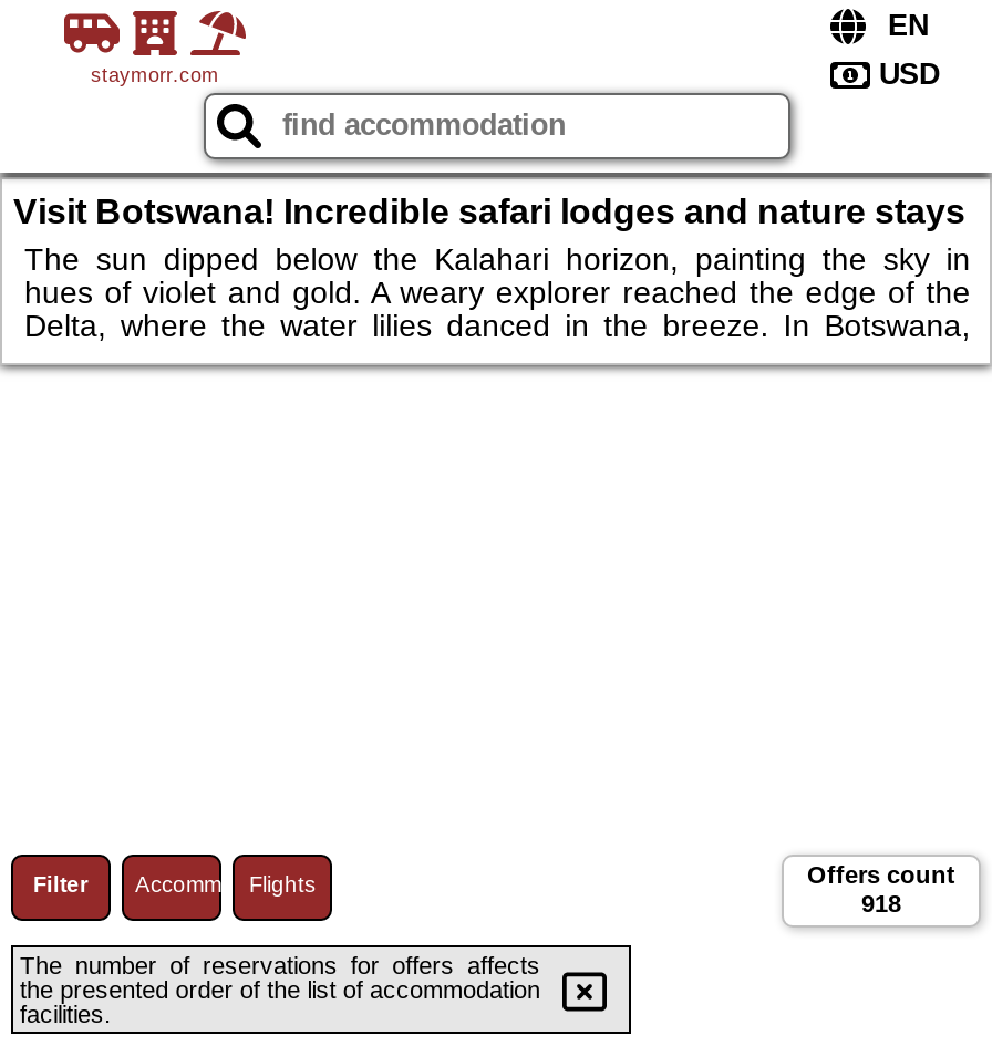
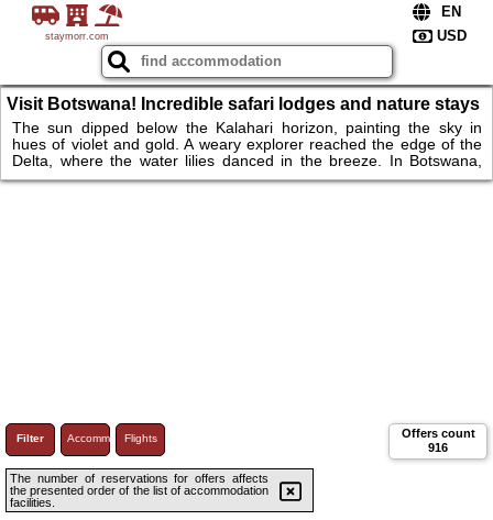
[861,890,901,916] 918 -> [428,441,448,454] 916

